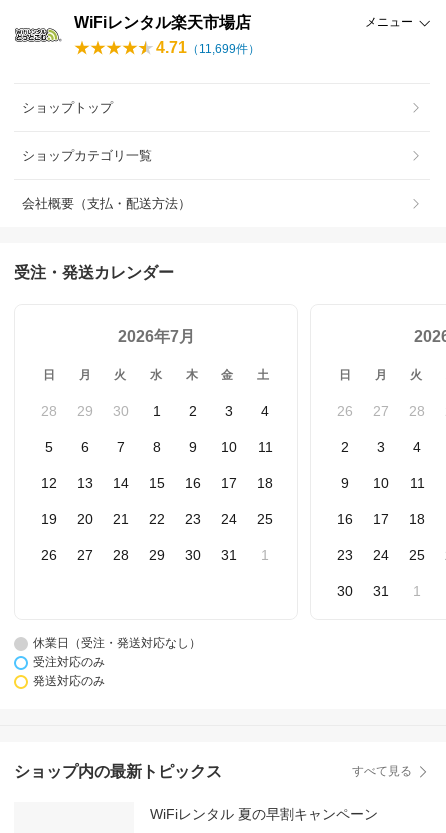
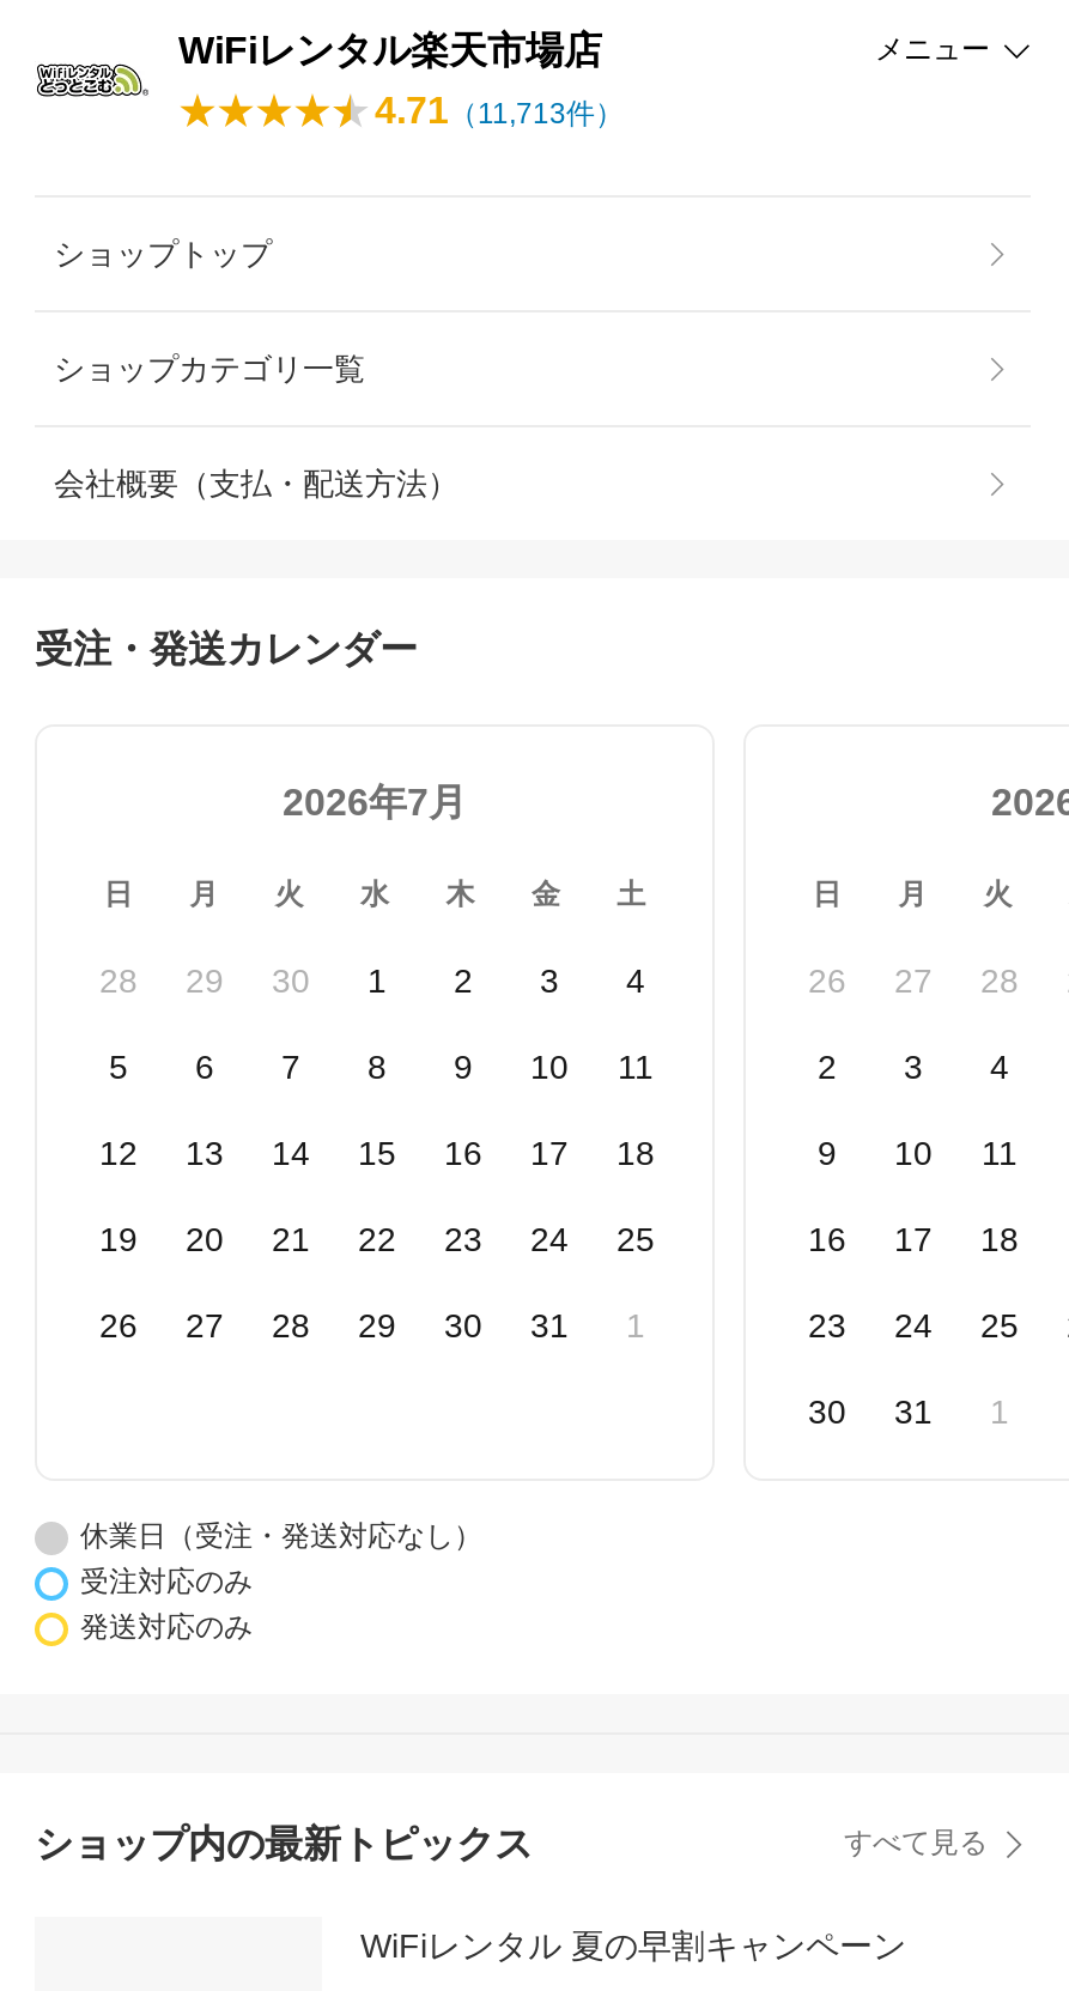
[156,39,260,56] 4.71（11,699件） -> [375,90,624,130] 4.71（11,713件）

